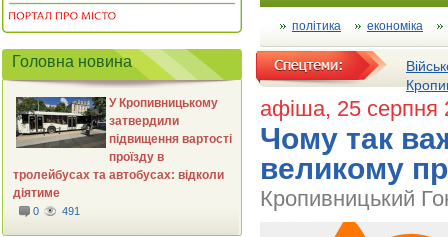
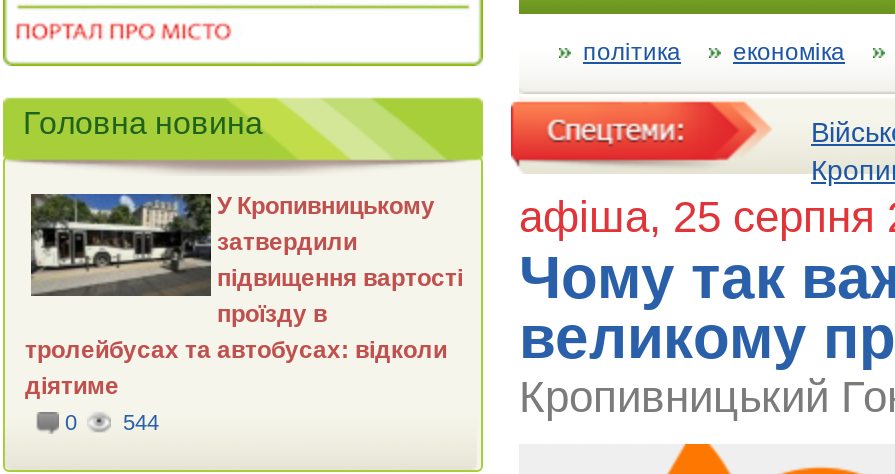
[33,205,80,217] 0 491 -> [65,410,159,434] 0 544

